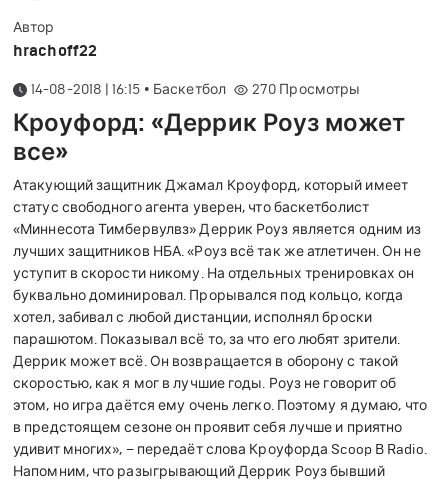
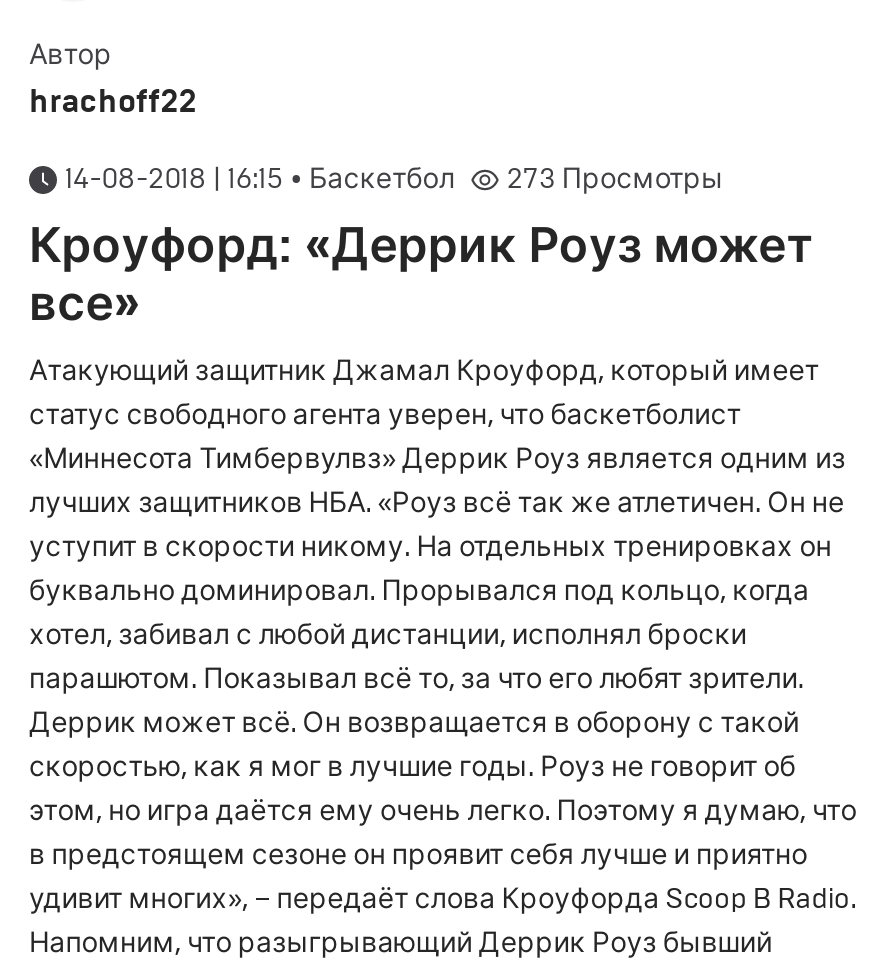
[252,81,360,98] 270 Просмотры -> [507,162,724,196] 273 Просмотры

